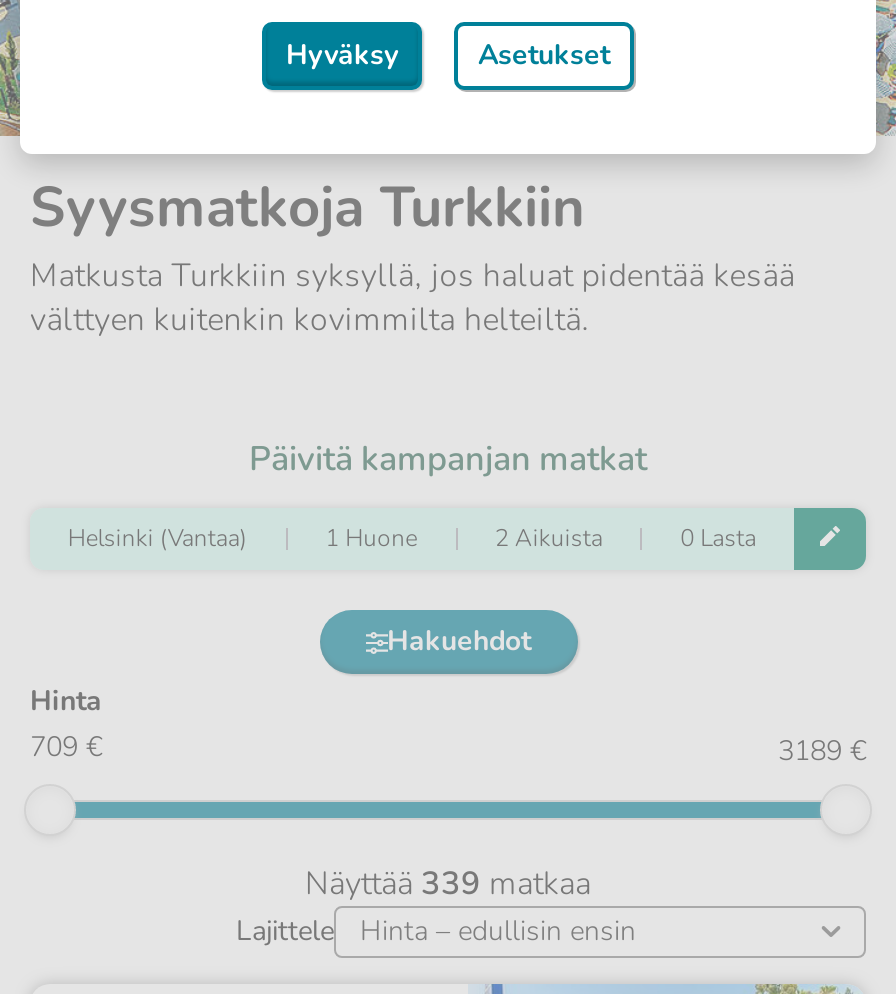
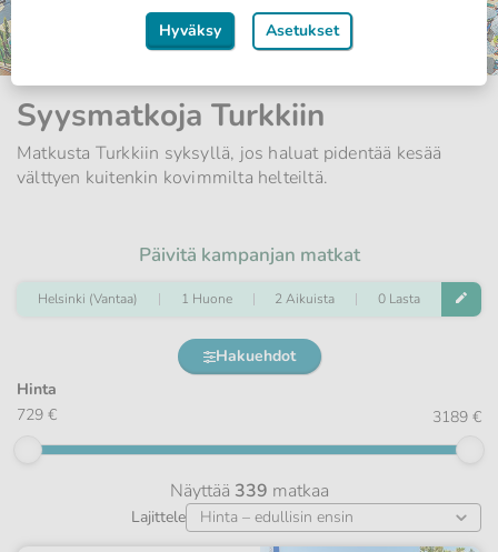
[30,728,102,766] 709 € -> [17,404,57,425] 729 €

